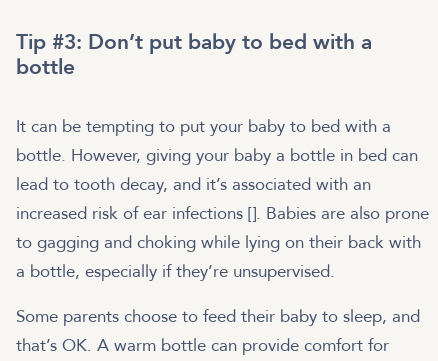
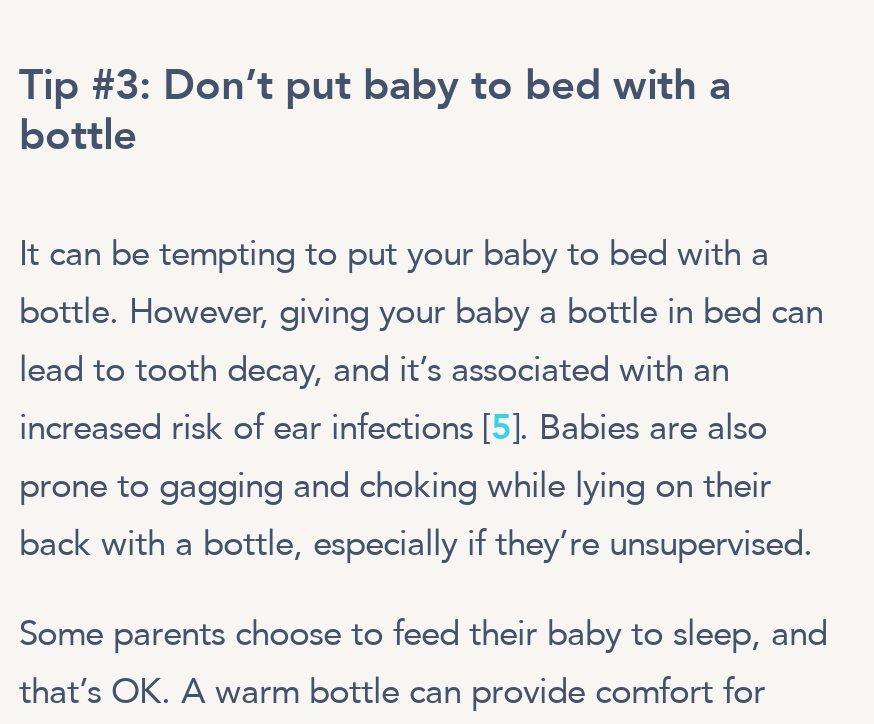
[16,202,429,283] increased risk of ear infections []. Babies are also prone | to gagging and choking while lying on their back with | a bottle, especially if they’re unsupervised. -> [19,405,823,567] increased risk of ear infections [5]. Babies are also | prone to gagging and choking while lying on their | back with a bottle, especially if they’re unsupervised.

